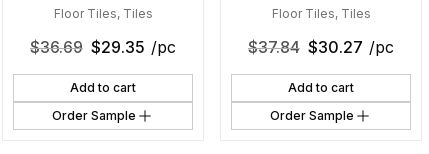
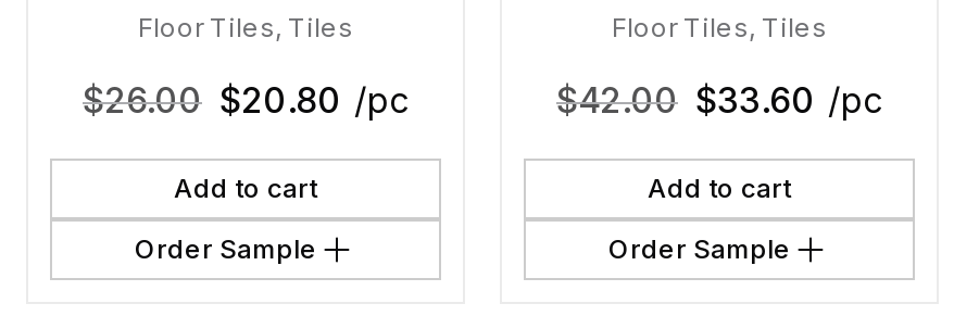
[30,37,176,57] $36.69 $29.35 /pc -> [83,78,409,122] $26.00 $20.80 /pc
[248,37,394,57] $37.84 $30.27 /pc -> [556,78,882,122] $42.00 $33.60 /pc

